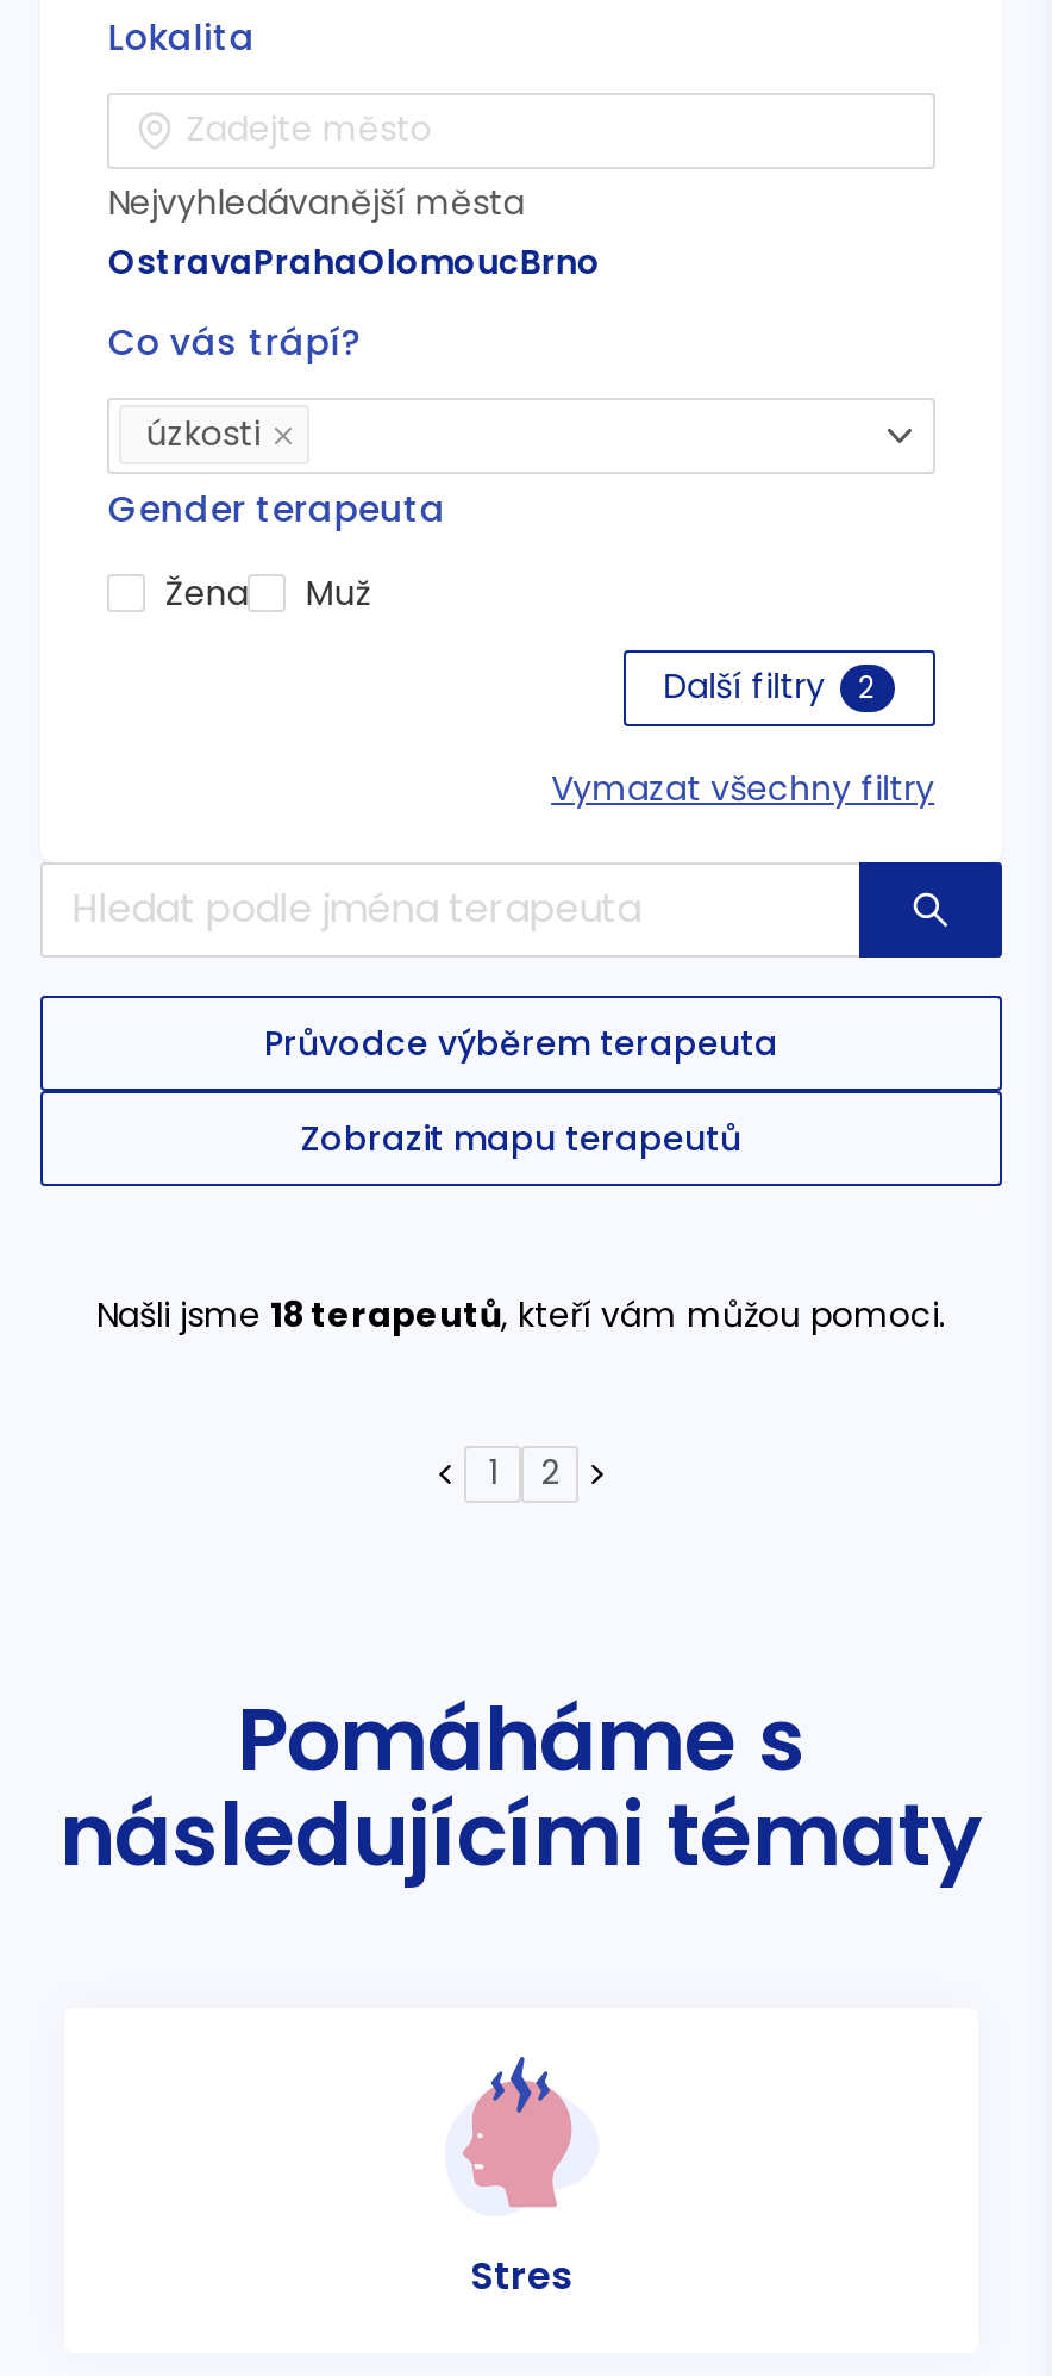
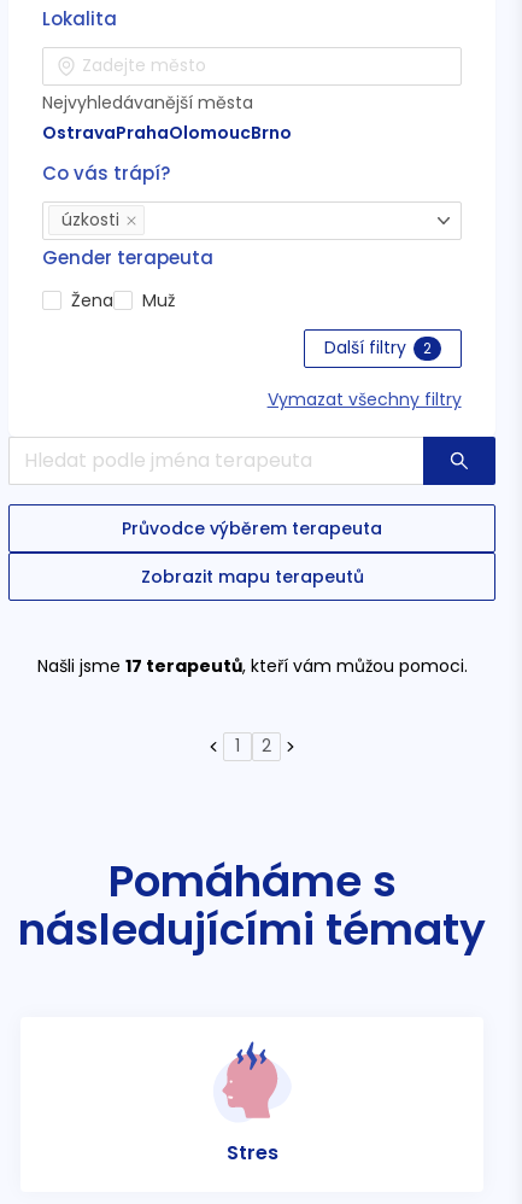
[96,1290,946,1338] Našli jsme 18 terapeutů, kteří vám můžou pomoci. -> [37,654,467,678] Našli jsme 17 terapeutů, kteří vám můžou pomoci.

